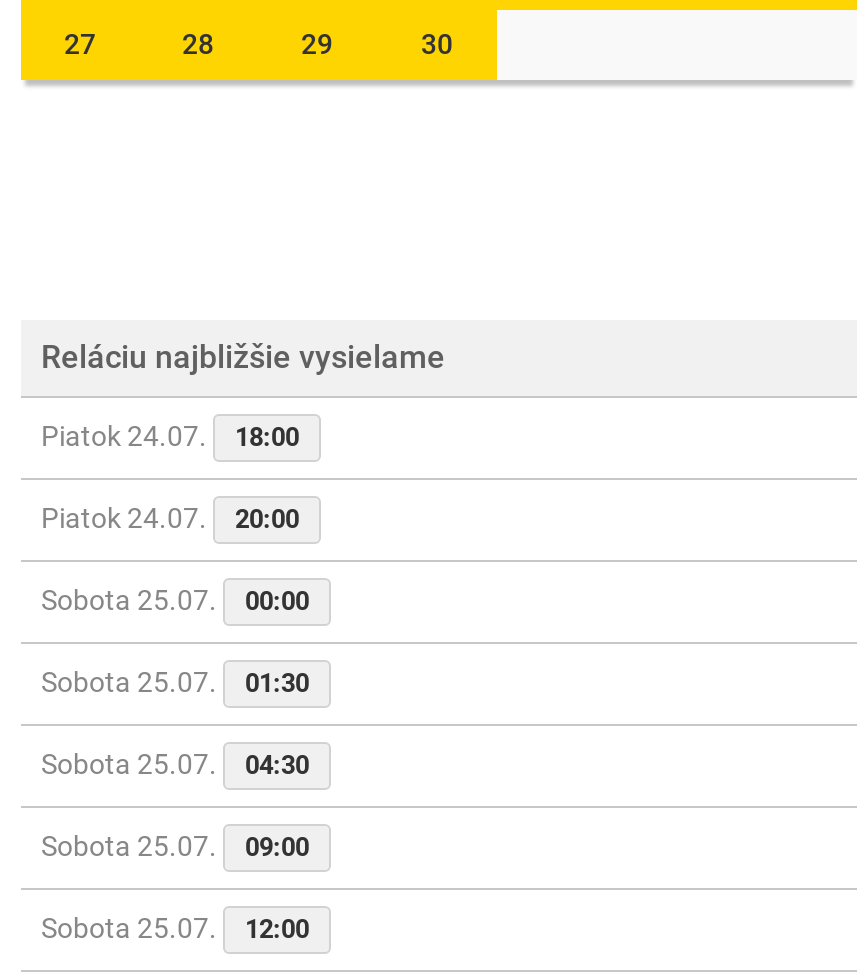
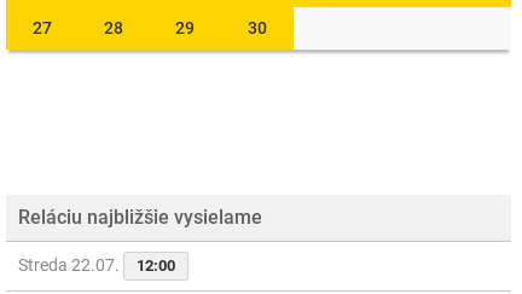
[41,420,309,944] Piatok 24.07. | 18:00 | Piatok 24.07. | 20:00 | Sobota 25.07. | 00:00 | Sobota 25.07. | 01:30 | Sobota 25.07. | 04:30 | Sobota 25.07. | 09:00 | Sobota 25.07. -> [18,255,123,275] Streda 22.07.

